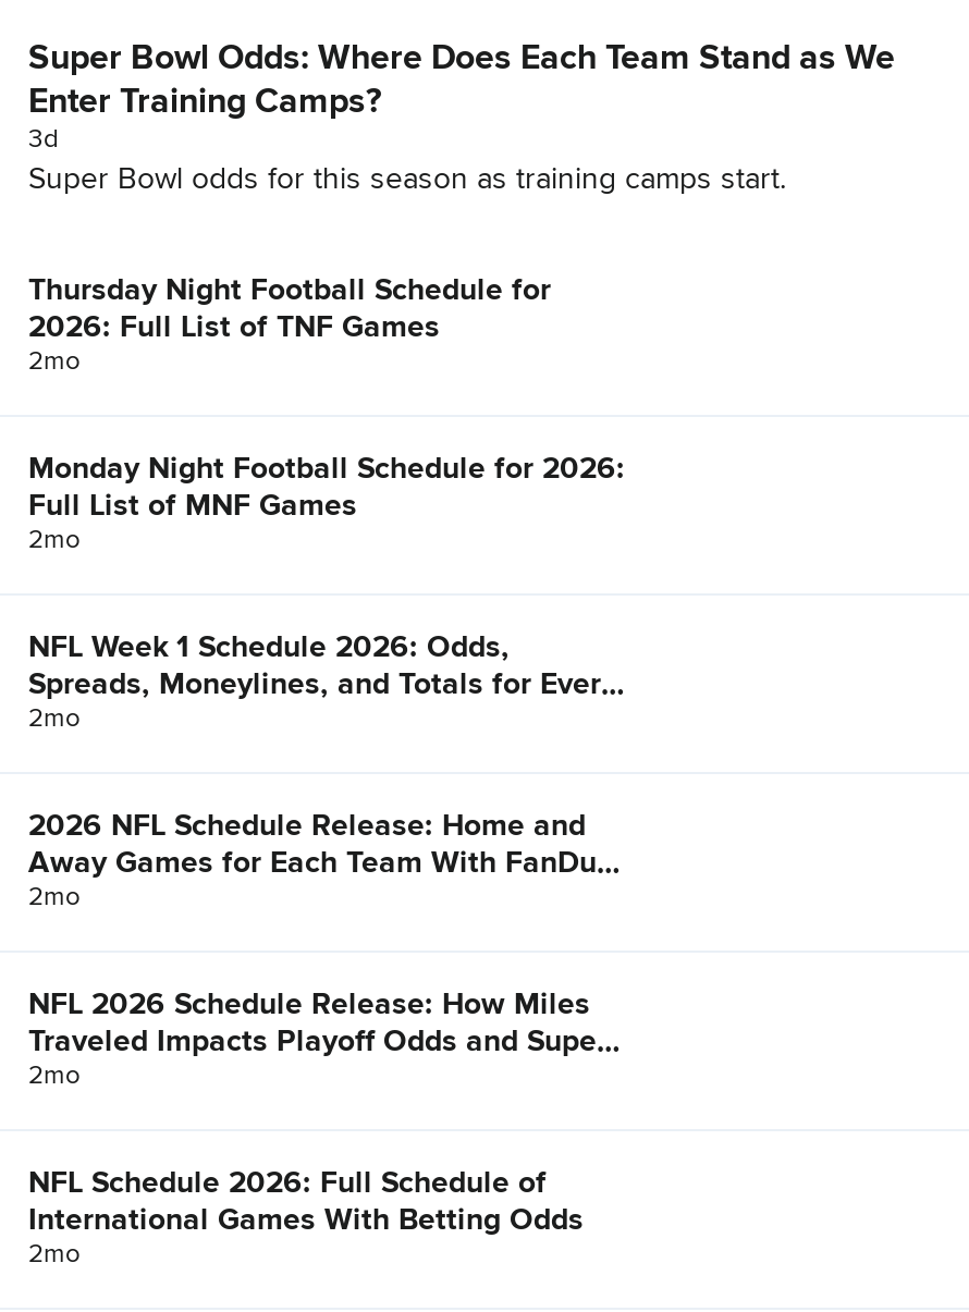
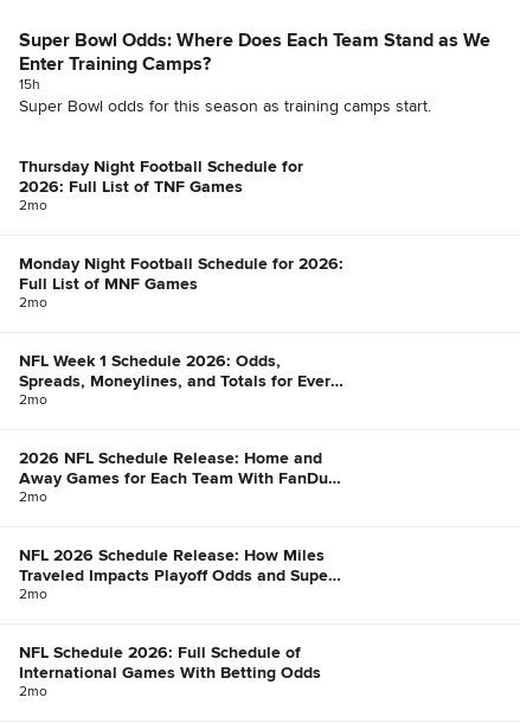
[28,128,59,154] 3d -> [19,78,40,92] 15h

